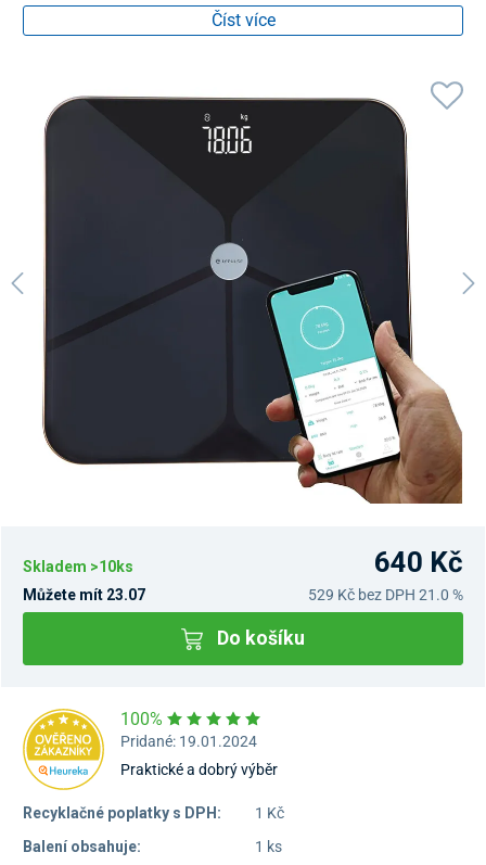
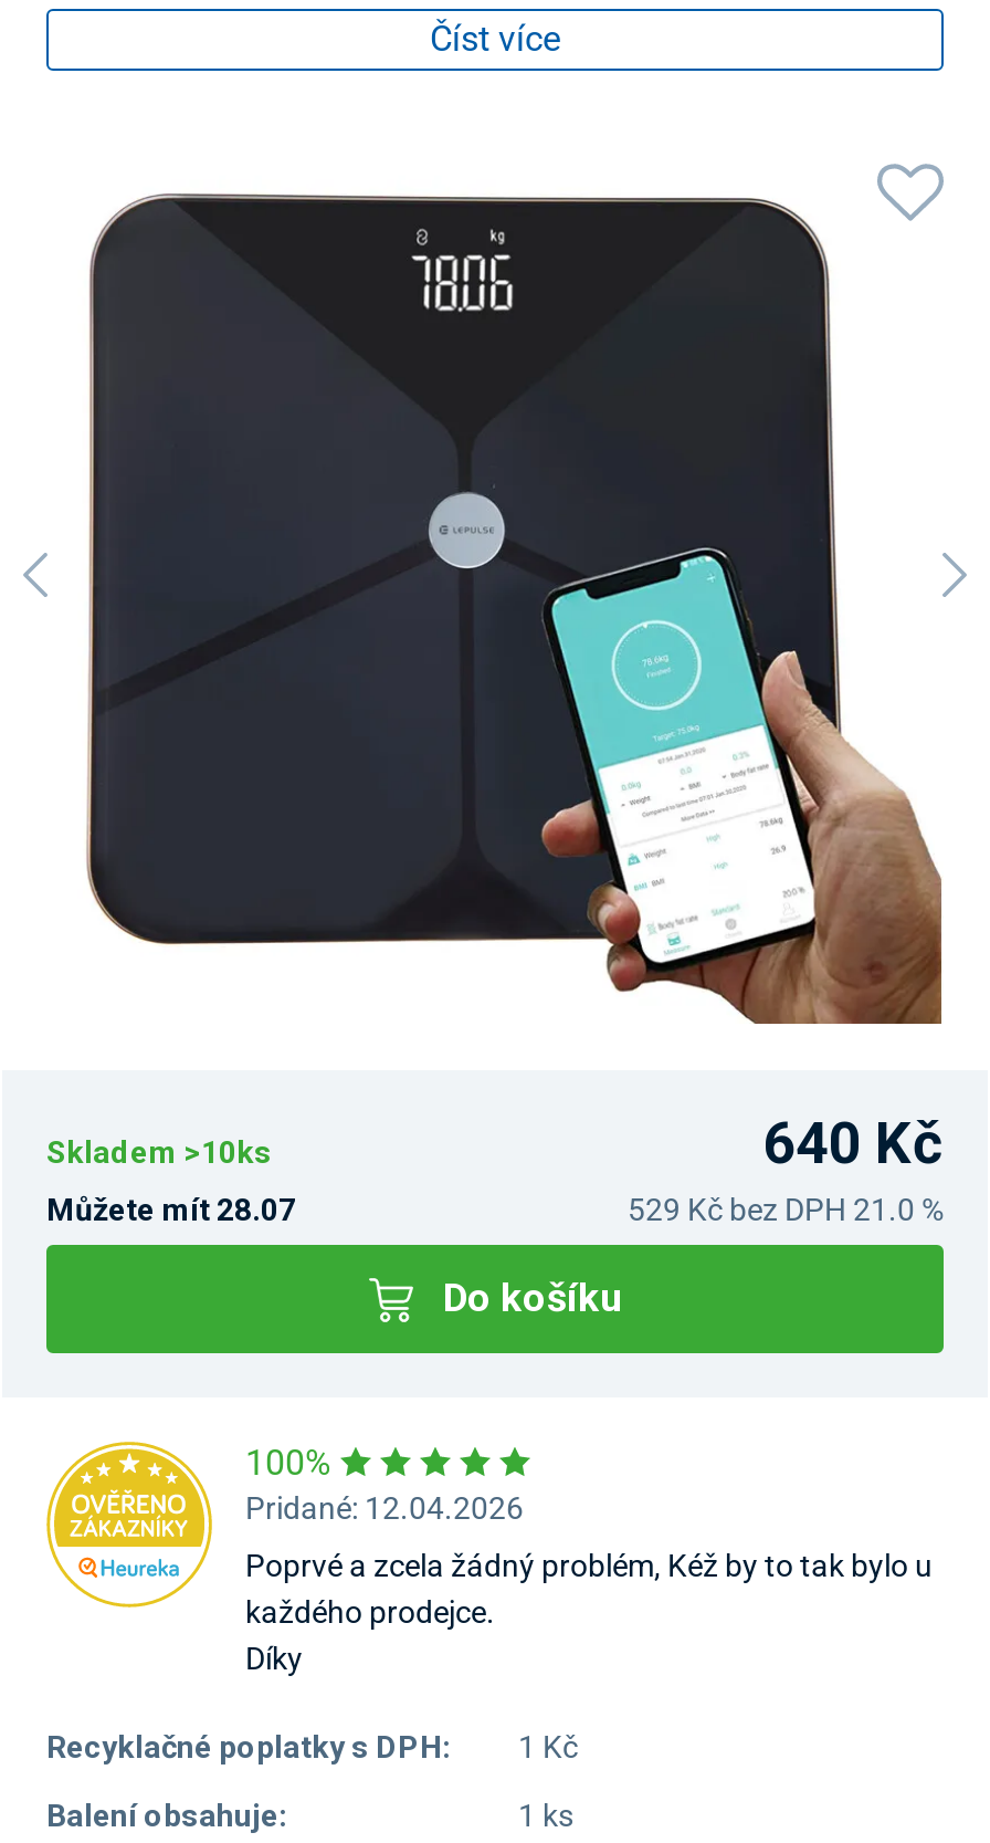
[23,586,145,603] Můžete mít 23.07 -> [46,1192,296,1227] Můžete mít 28.07
[120,732,257,750] Pridané: 19.01.2024 -> [245,1490,524,1525] Pridané: 12.04.2026
[120,761,278,778] Praktické a dobrý výběr -> [245,1547,933,1676] Poprvé a zcela žádný problém, Kéž by to tak bylo u | každého prodejce. | Díky

